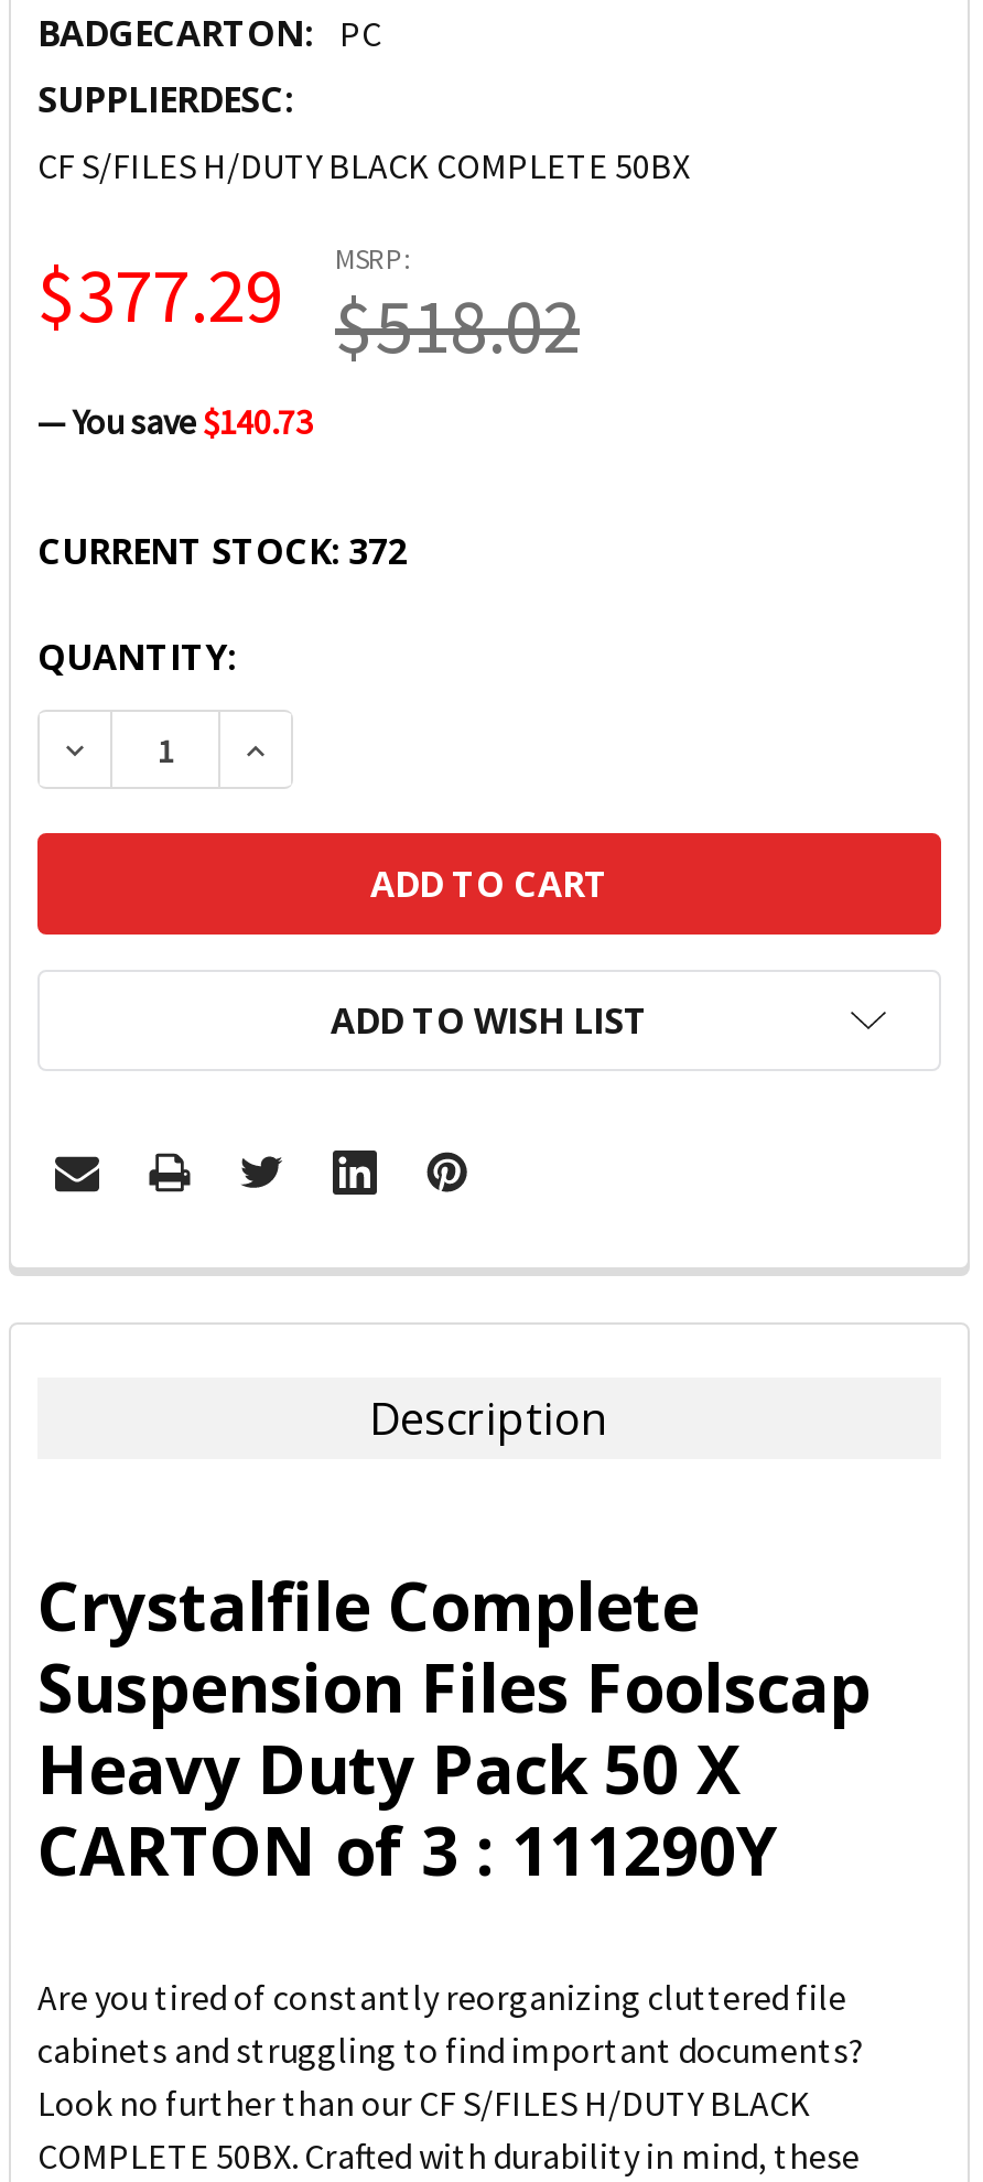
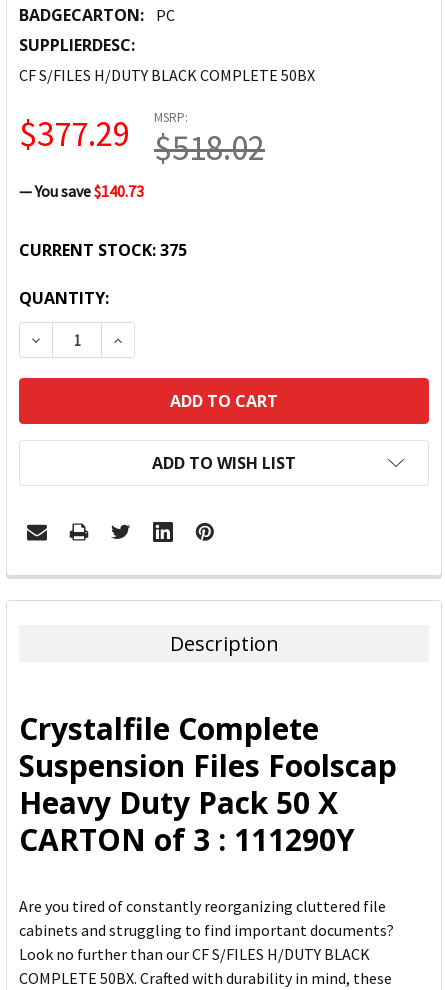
[37,527,408,576] CURRENT STOCK: 372 -> [19,239,187,261] CURRENT STOCK: 375

